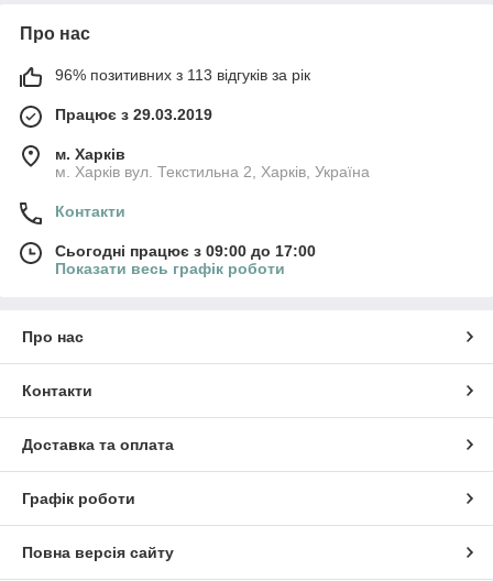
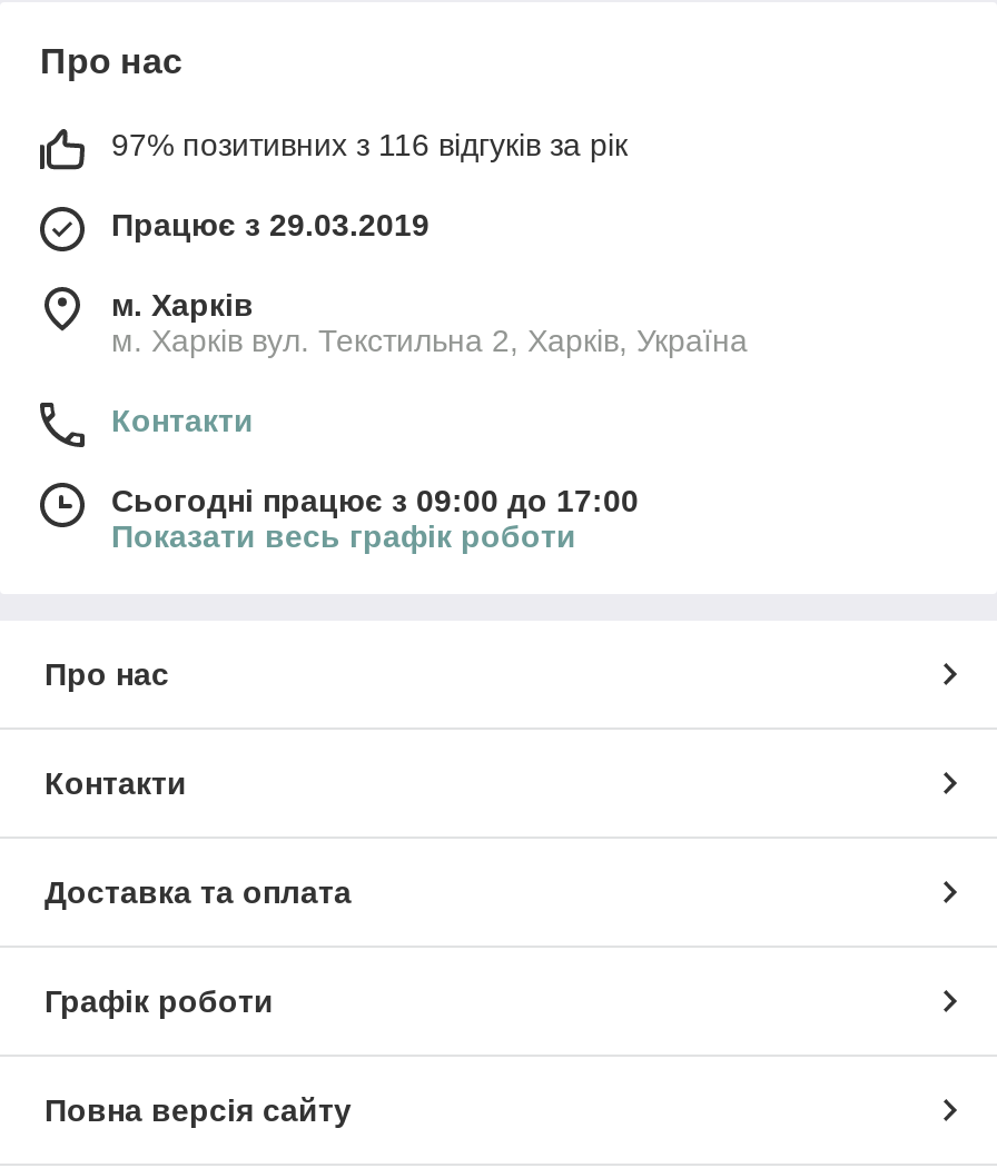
[55,67,310,84] 96% позитивних з 113 відгуків за рік -> [111,128,628,164] 97% позитивних з 116 відгуків за рік

